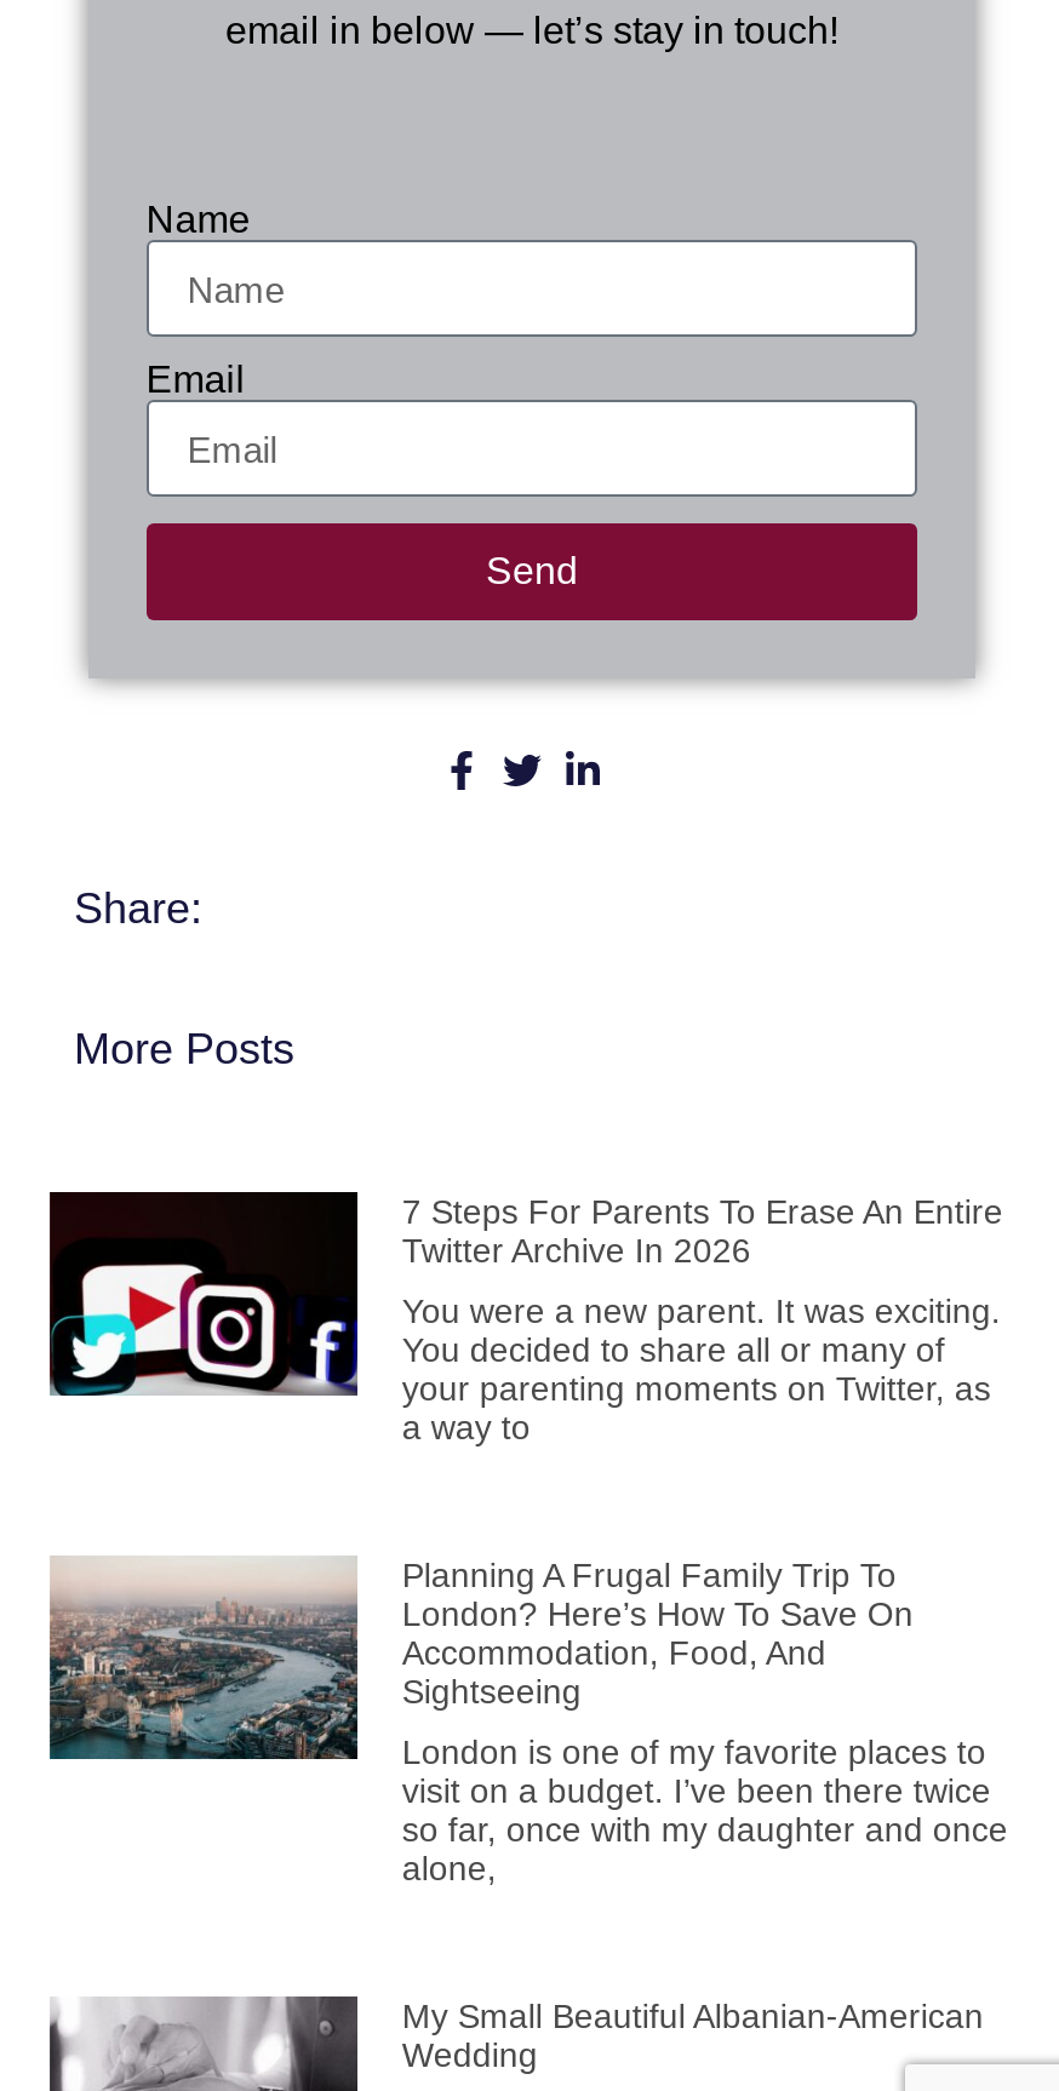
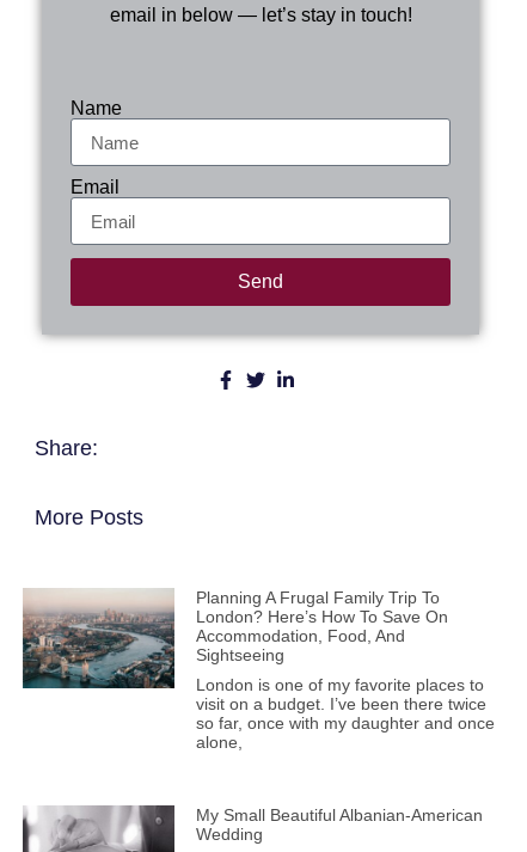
[47,1190,1003,1447] [image] | 7 Steps For Parents To Erase An Entire | Twitter Archive In 2026 | You were a new parent. It was exciting. | You decided to share all or many of | your parenting moments on Twitter, as | a way to -> none

